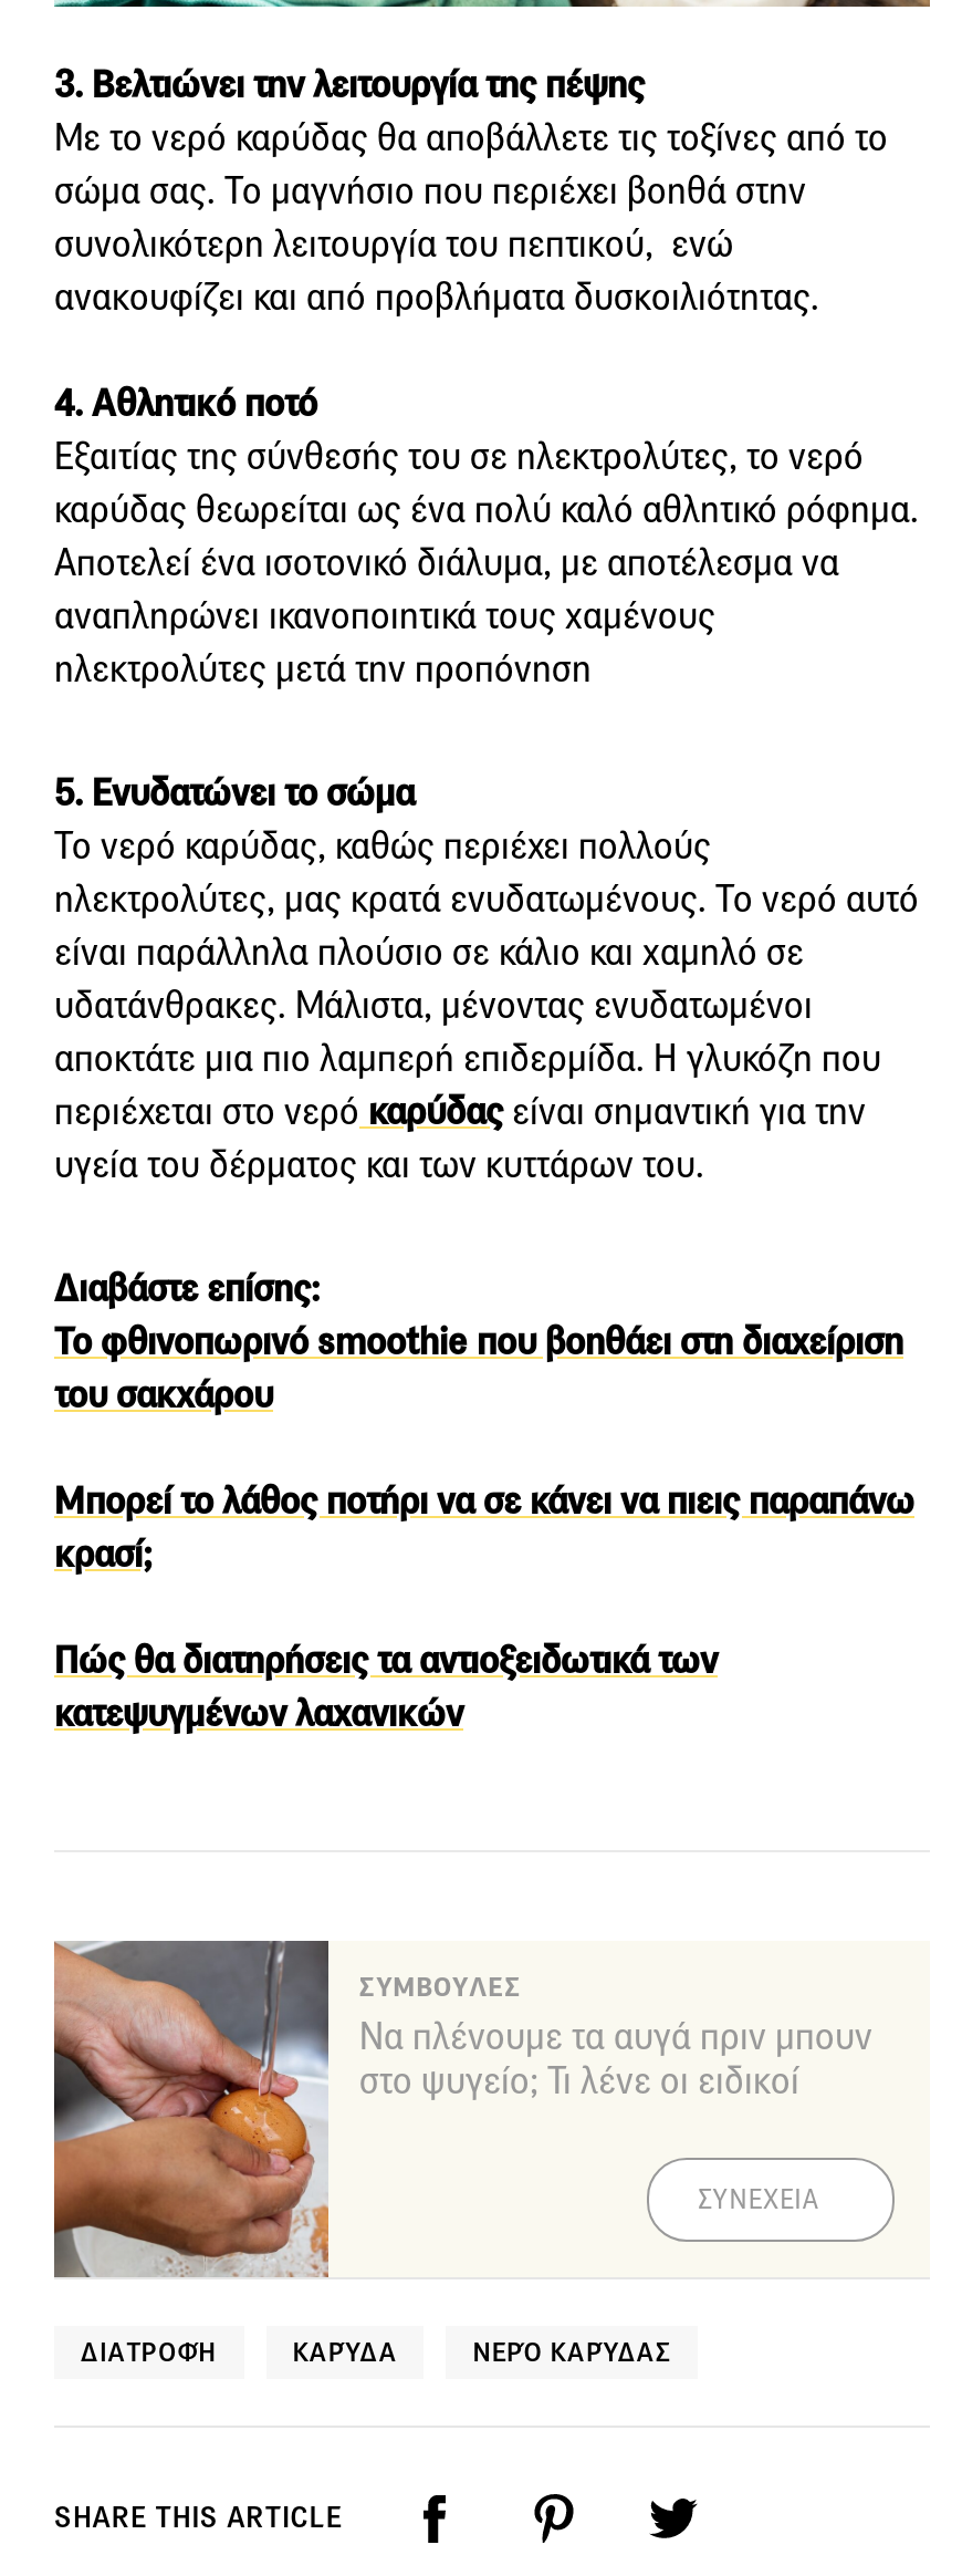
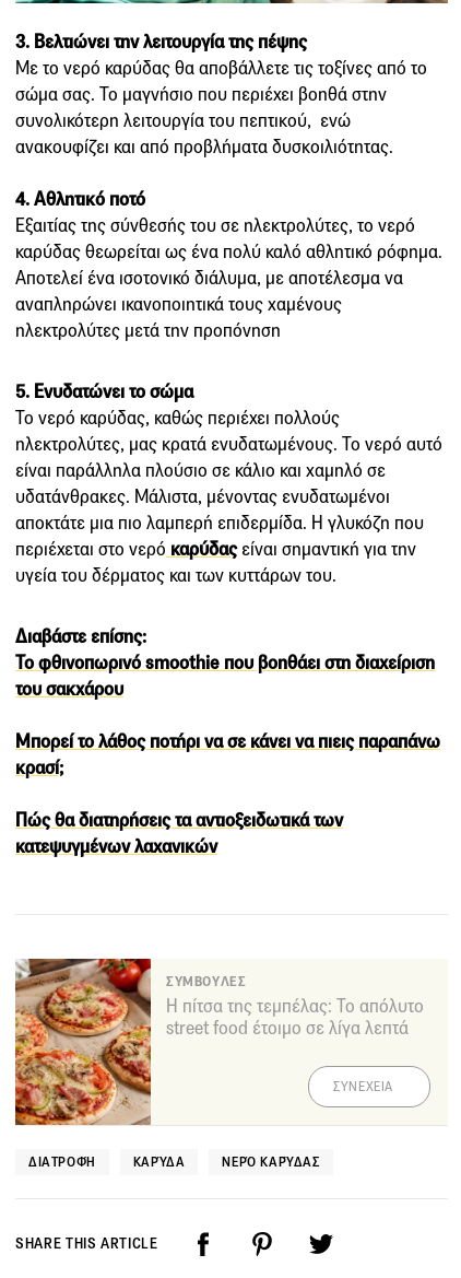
[52,1939,872,2279] [image] | Να πλένουμε τα αυγά πριν μπουν | στο ψυγείο; Τι λένε οι ειδικοί -> [14,958,424,1126] [image] | Η πίτσα της τεμπέλας: Το απόλυτο | street food έτοιμο σε λίγα λεπτά

